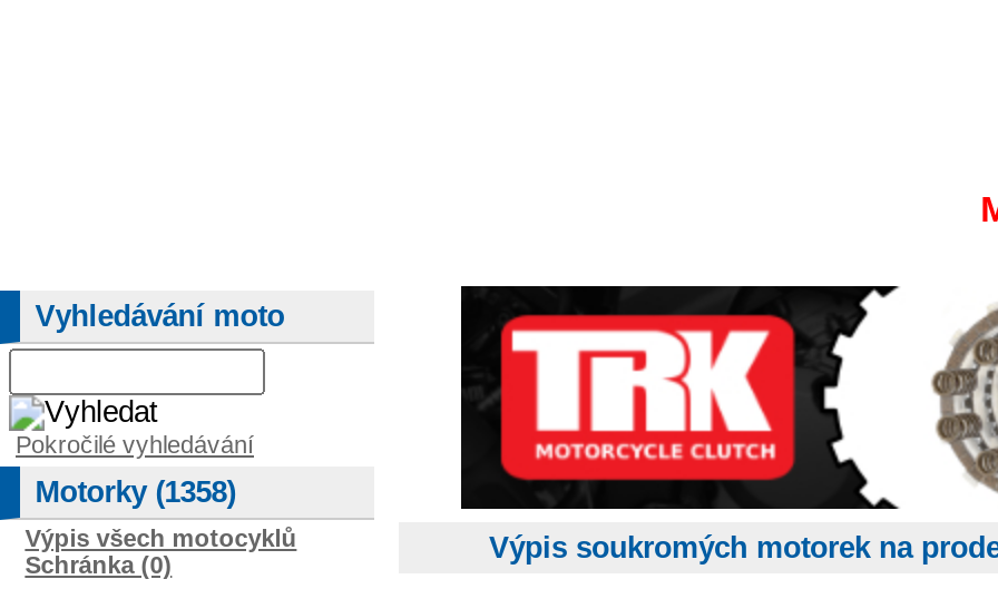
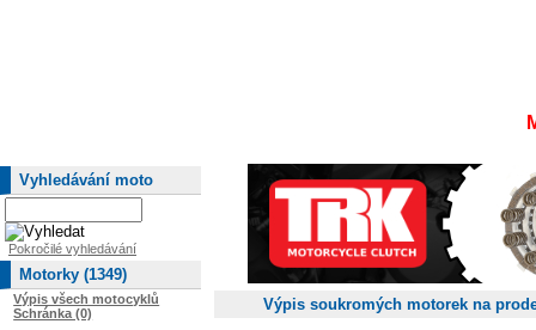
[35,475,235,509] Motorky (1358) -> [19,265,126,283] Motorky (1349)

